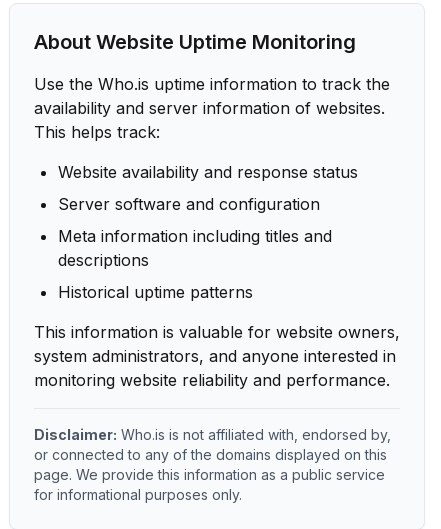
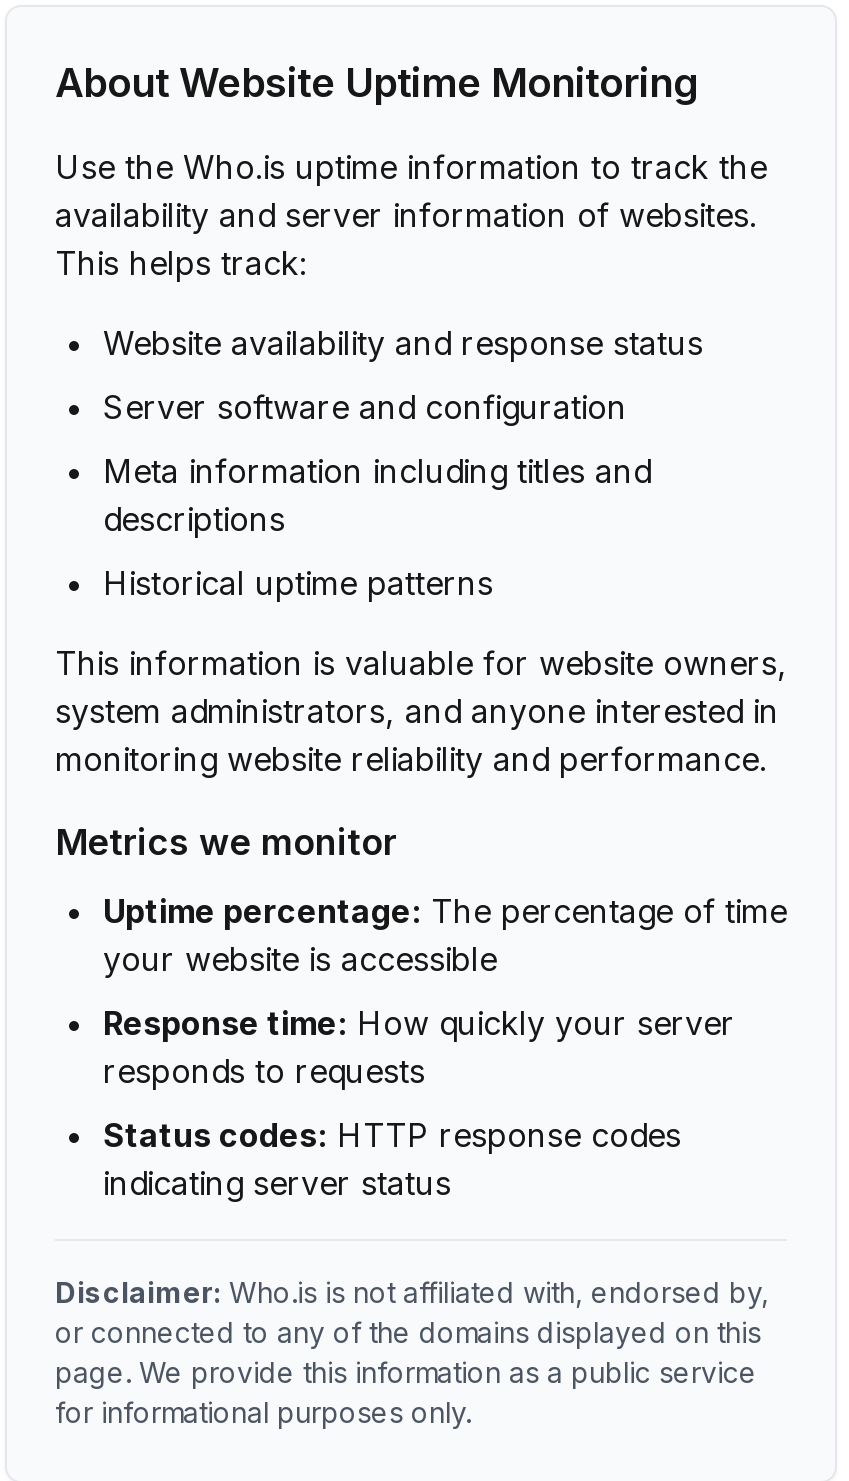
none -> [55,821,787,1203] Metrics we monitor | Uptime percentage: The percentage of time | your website is accessible | Response time: How quickly your server | responds to requests | Status codes: HTTP response codes | indicating server status

